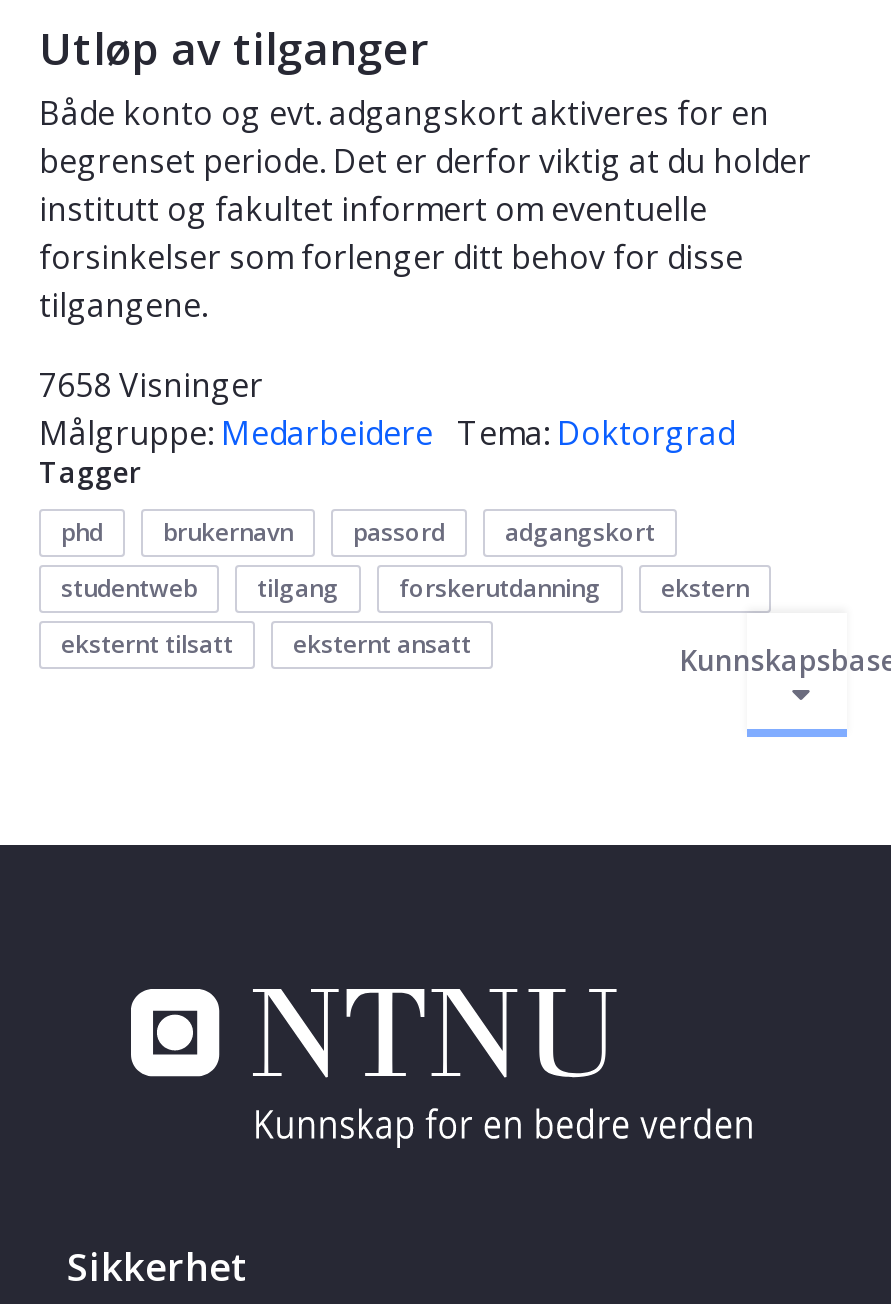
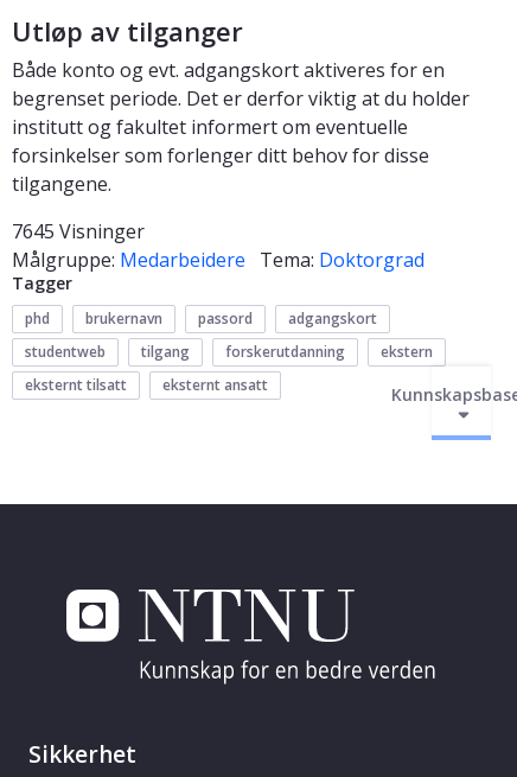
[39,362,263,406] 7658 Visninger -> [12,218,145,244] 7645 Visninger

